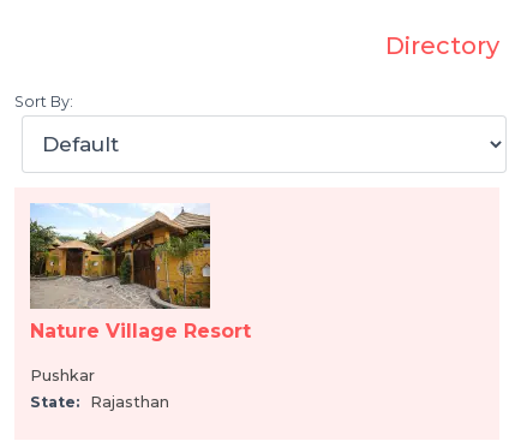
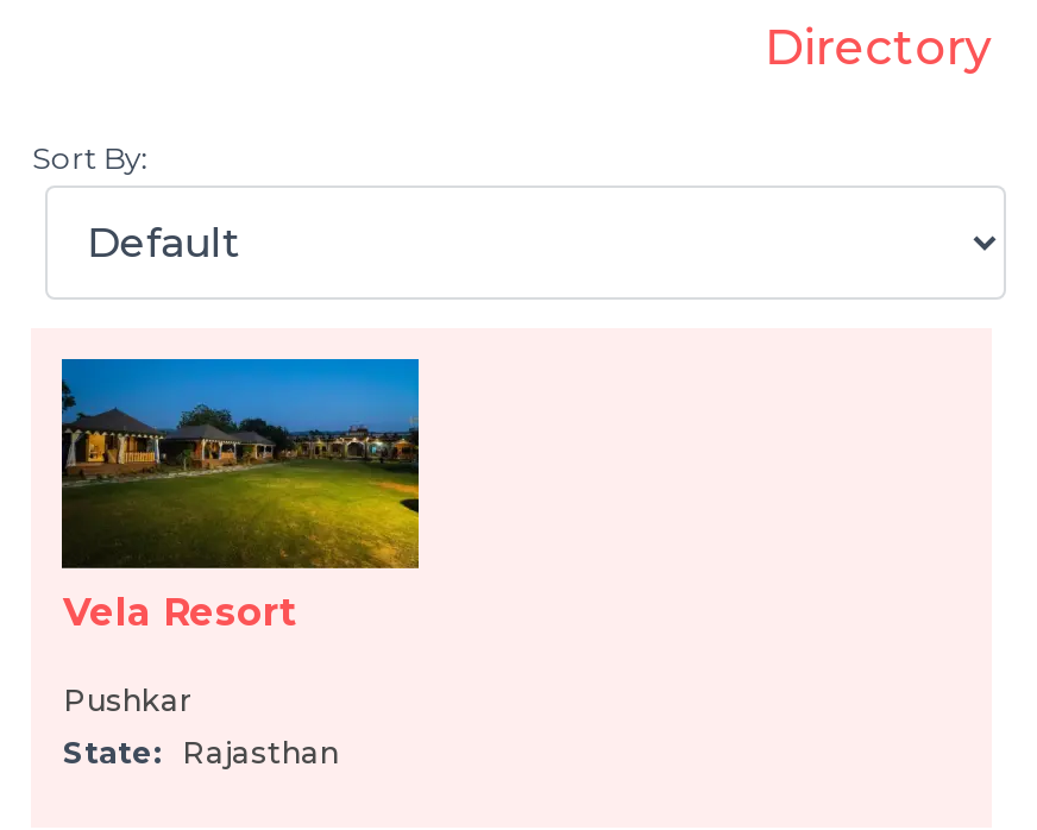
[29,203,251,342] [image] | Nature Village Resort -> [59,357,421,634] [image] | Vela Resort

